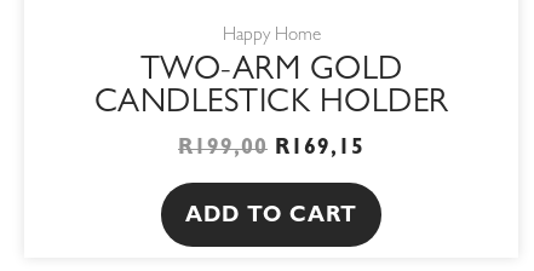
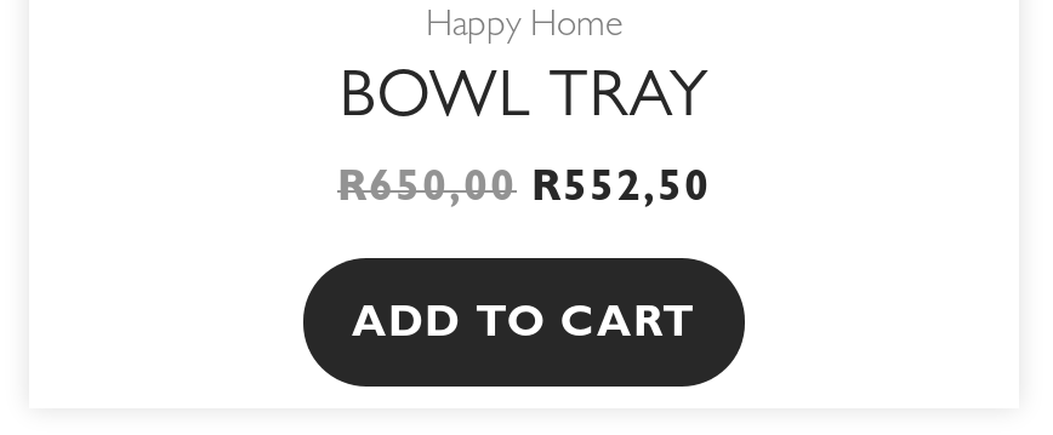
[94,57,449,123] TWO-ARM GOLD | CANDLESTICK HOLDER -> [339,72,709,138] BOWL TRAY
[178,139,268,161] R199,00 -> [337,170,517,214] R650,00
[275,139,364,161] R169,15 -> [531,170,711,214] R552,50

